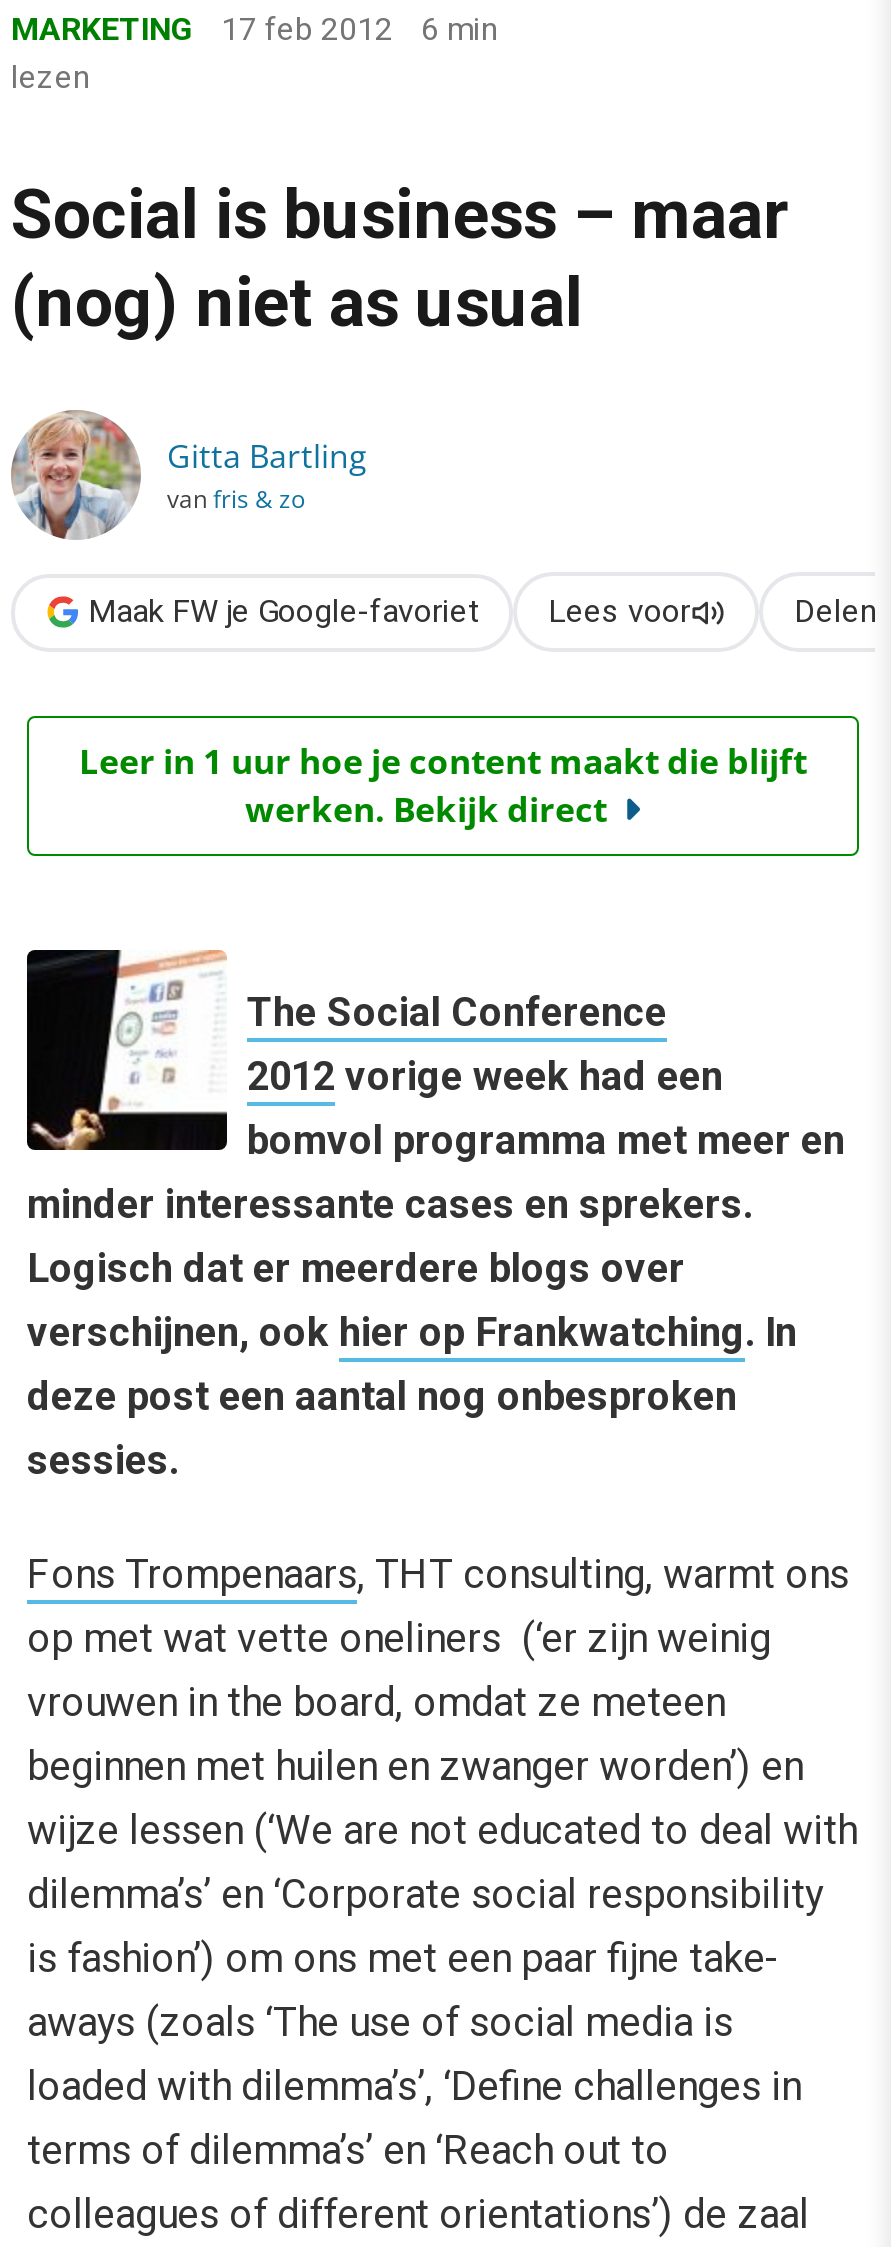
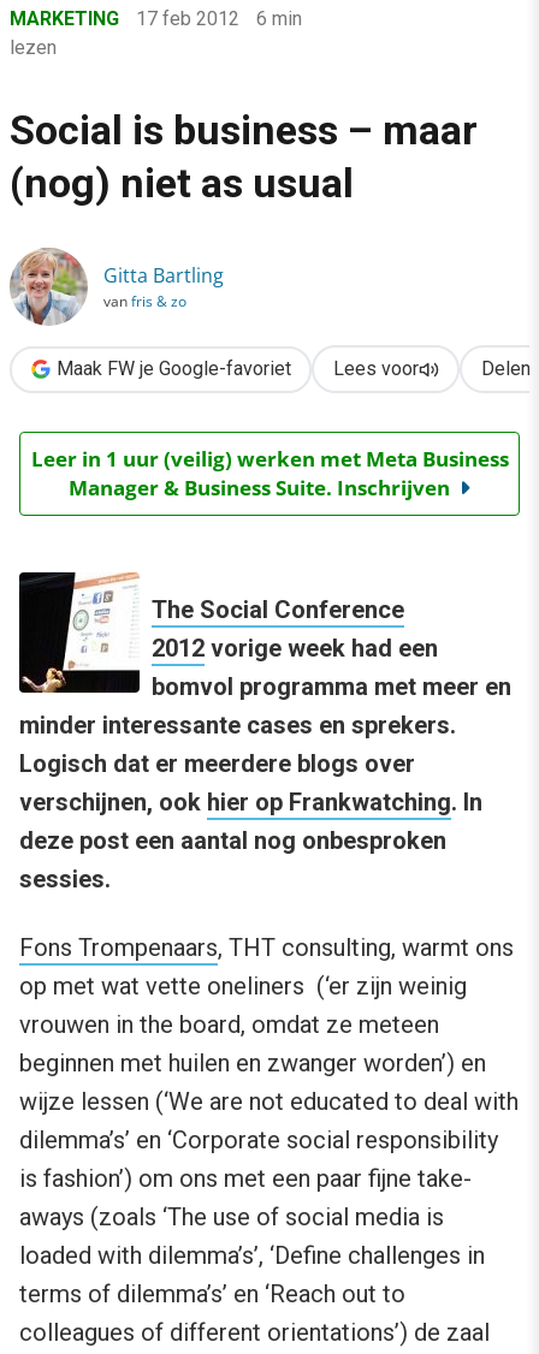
[79,739,807,833] Leer in 1 uur hoe je content maakt die blijft | werken. Bekijk direct -> [31,445,508,502] Leer in 1 uur (veilig) werken met Meta Business | Manager & Business Suite. Inschrijven

